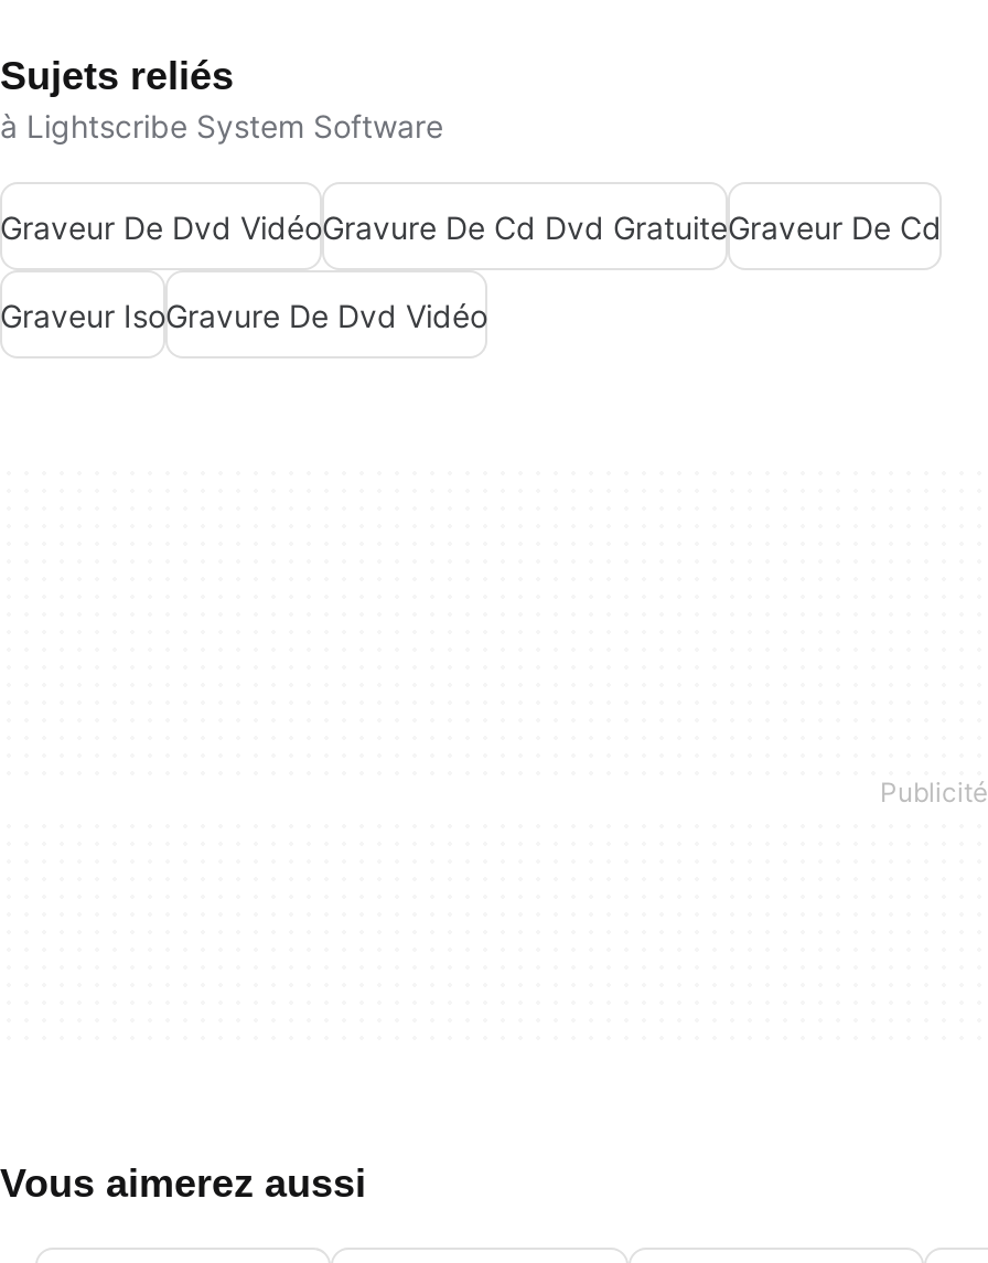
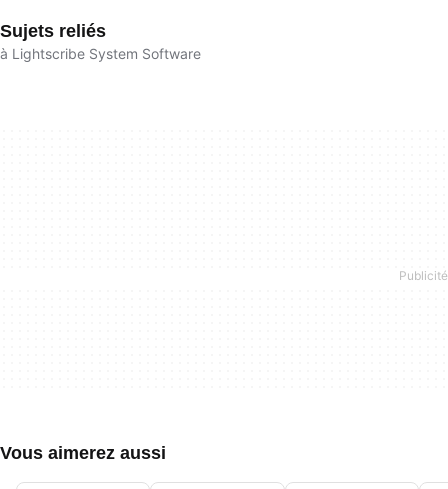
[0,207,942,333] Graveur De Dvd VidéoGravure De Cd Dvd GratuiteGraveur De Cd | Graveur IsoGravure De Dvd Vidéo -> none

